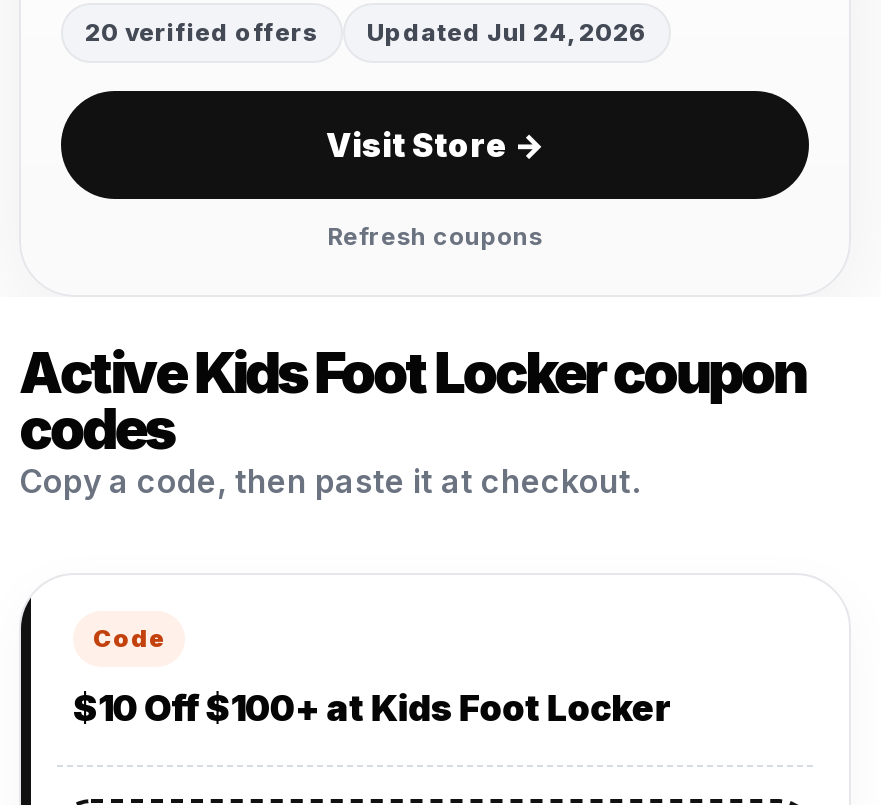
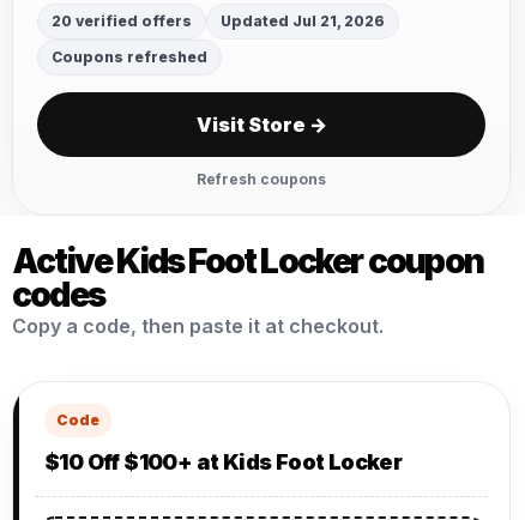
[367,17,647,47] Updated Jul 24, 2026 -> [52,12,385,66] Updated Jul 21, 2026 | Coupons refreshed

